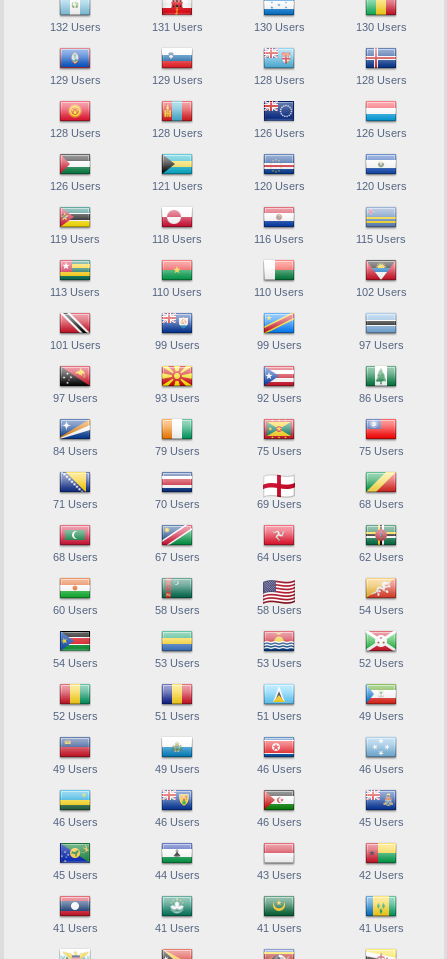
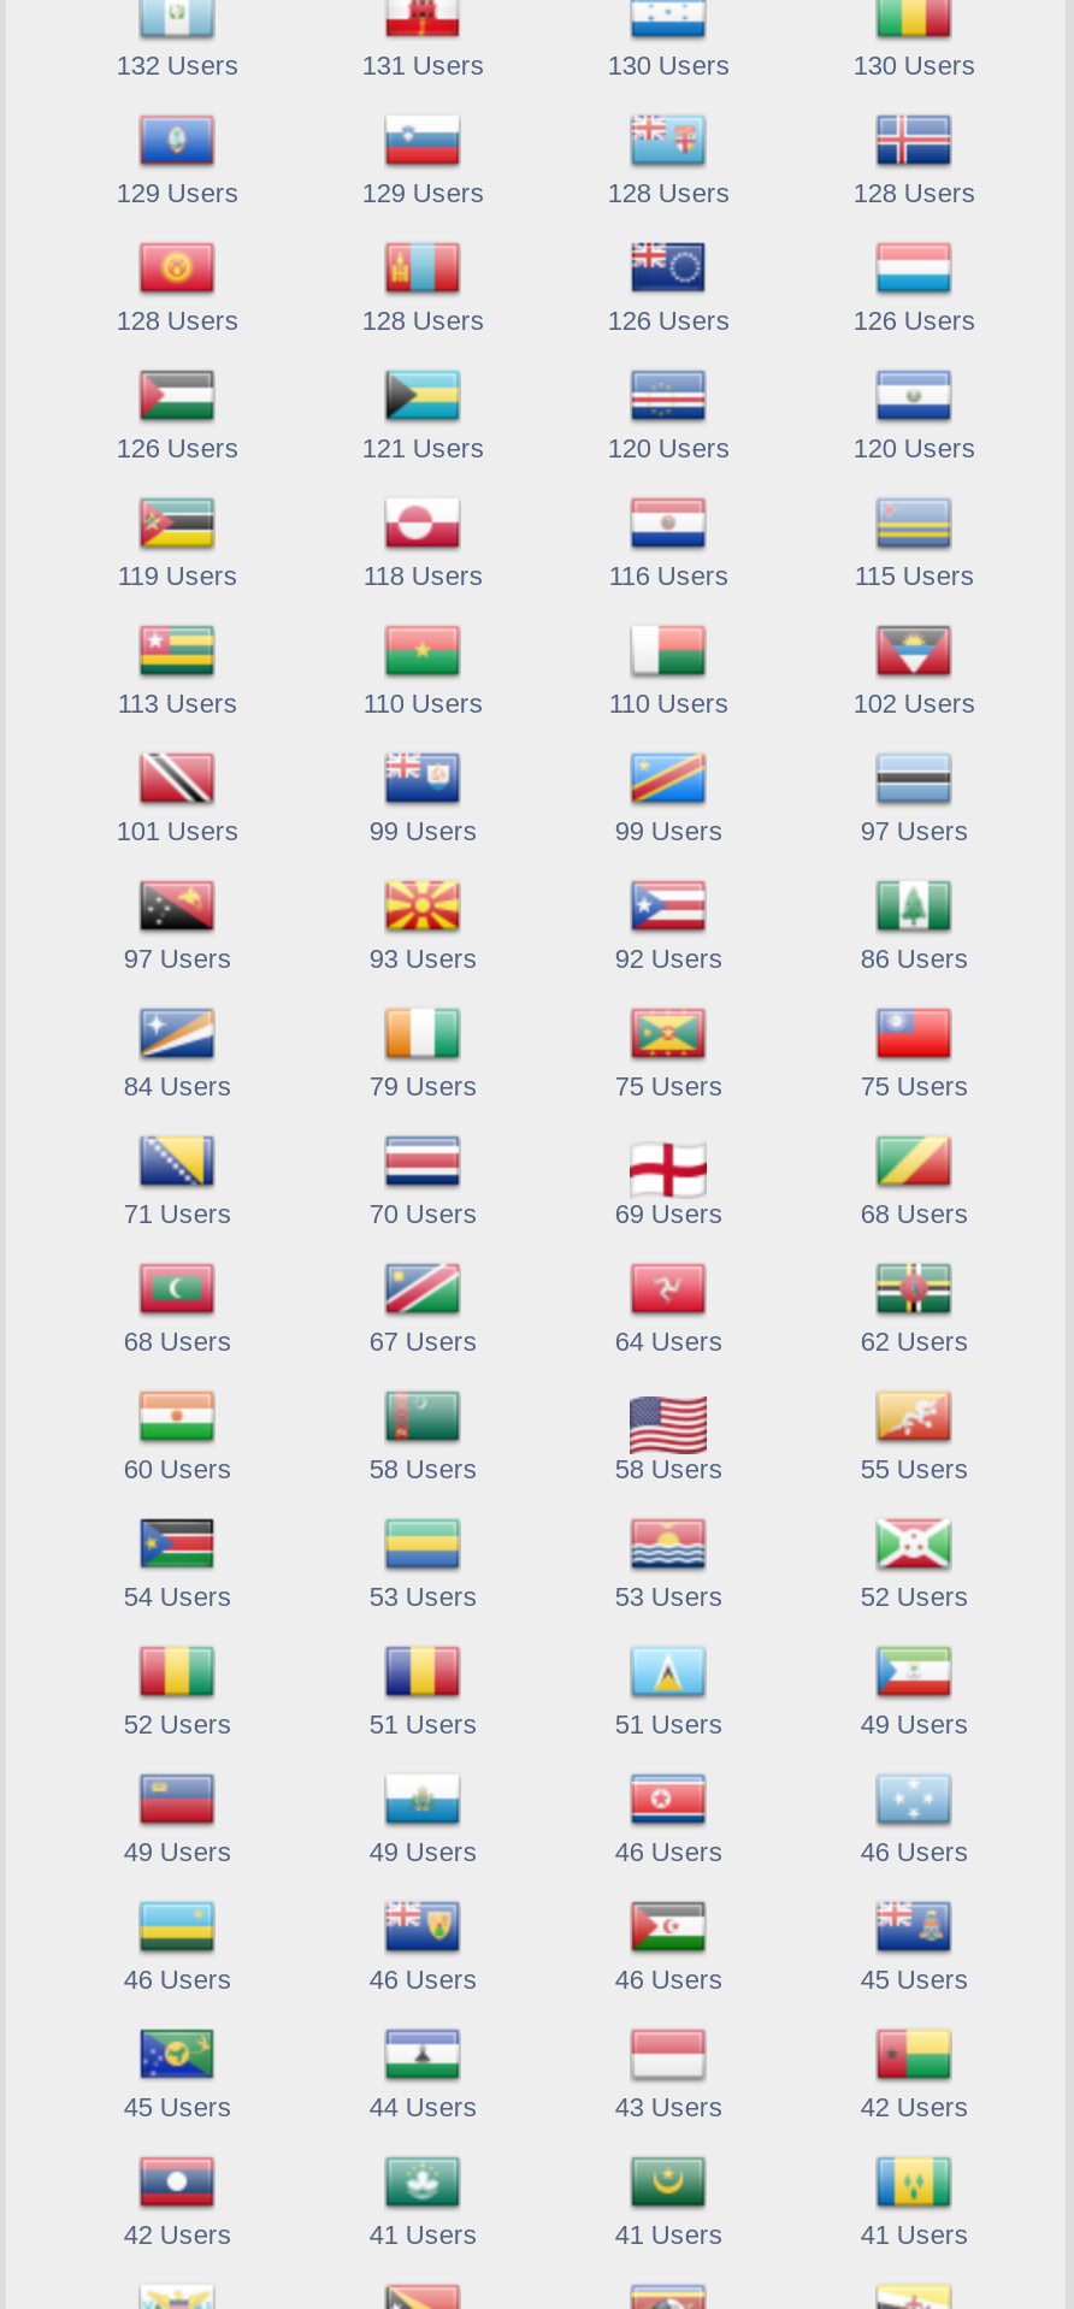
[359,604,404,616] 54 Users -> [861,1454,969,1483] 55 Users
[53,922,98,934] 41 Users -> [124,2220,232,2249] 42 Users

